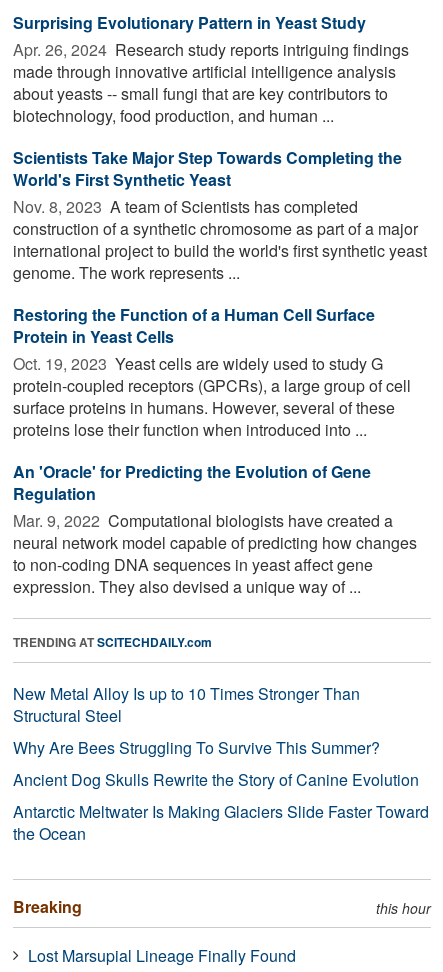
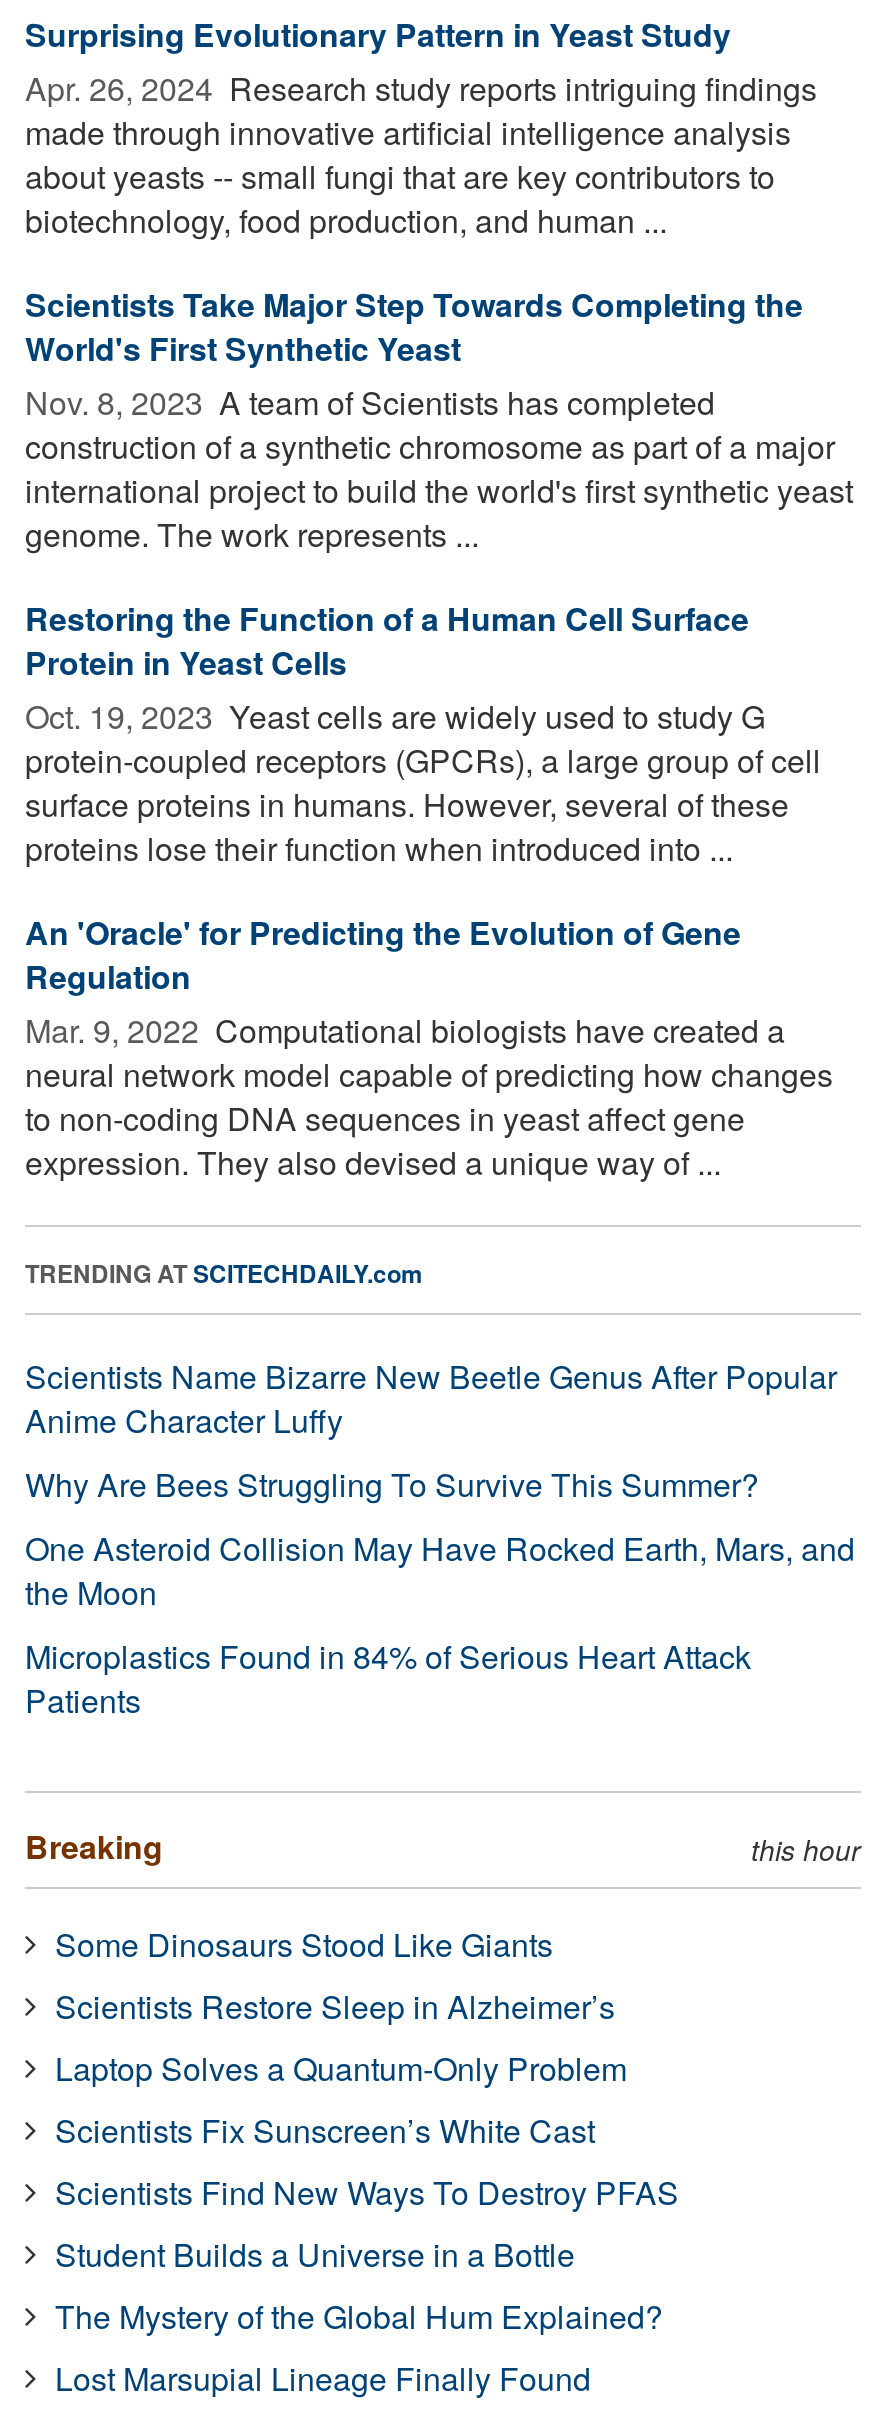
[13,682,360,727] New Metal Alloy Is up to 10 Times Stronger Than | Structural Steel -> [25,1353,837,1443] Scientists Name Bizarre New Beetle Genus After Popular | Anime Character Luffy
[13,768,429,845] Ancient Dog Skulls Rewrite the Story of Canine Evolution | Antarctic Meltwater Is Making Glaciers Slide Faster Toward | the Ocean -> [25,1525,855,1723] One Asteroid Collision May Have Rocked Earth, Mars, and | the Moon | Microplastics Found in 84% of Serious Heart Attack | Patients
none -> [55,1921,679,2339] Some Dinosaurs Stood Like Giants | Scientists Restore Sleep in Alzheimer’s | Laptop Solves a Quantum-Only Problem | Scientists Fix Sunscreen’s White Cast | Scientists Find New Ways To Destroy PFAS | Student Builds a Universe in a Bottle | The Mystery of the Global Hum Explained?

